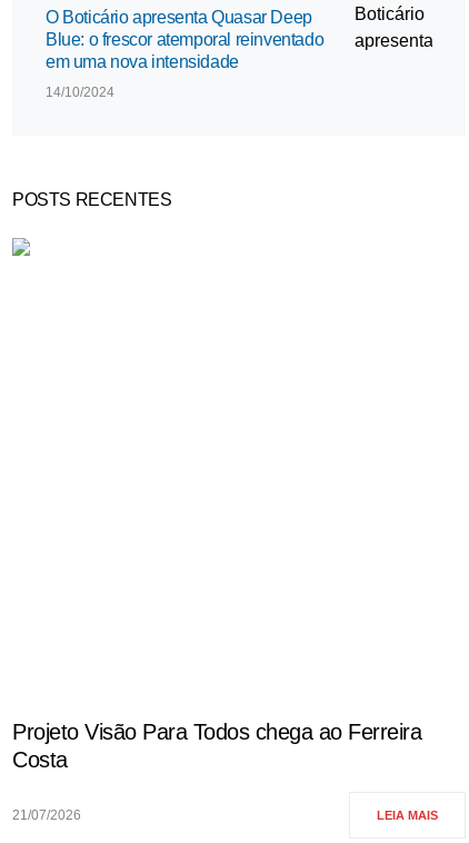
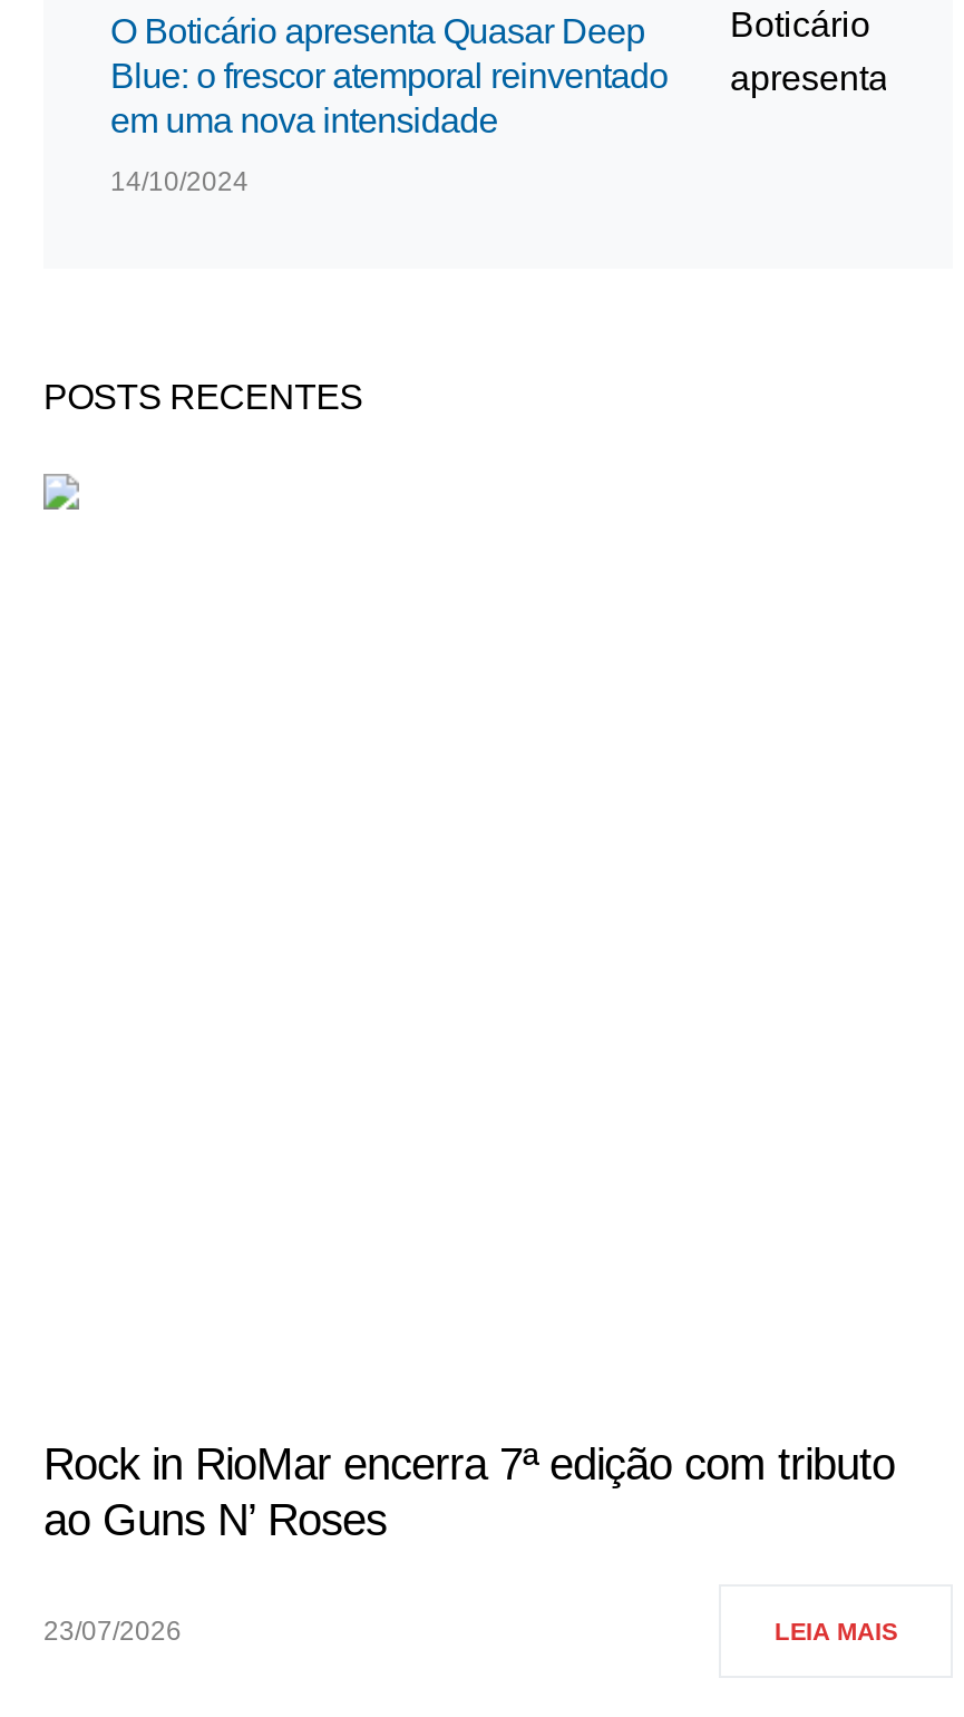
[12,719,421,772] Projeto Visão Para Todos chega ao Ferreira | Costa -> [43,1439,895,1544] Rock in RioMar encerra 7ª edição com tributo | ao Guns N’ Roses
[12,807,81,823] 21/07/2026 -> [43,1615,182,1646] 23/07/2026

